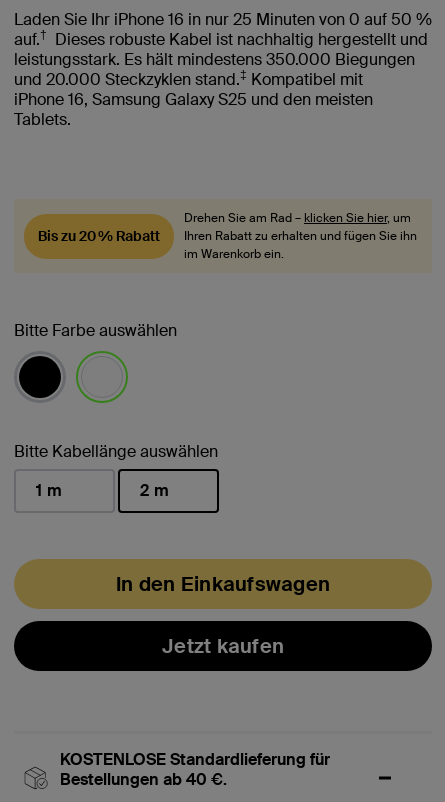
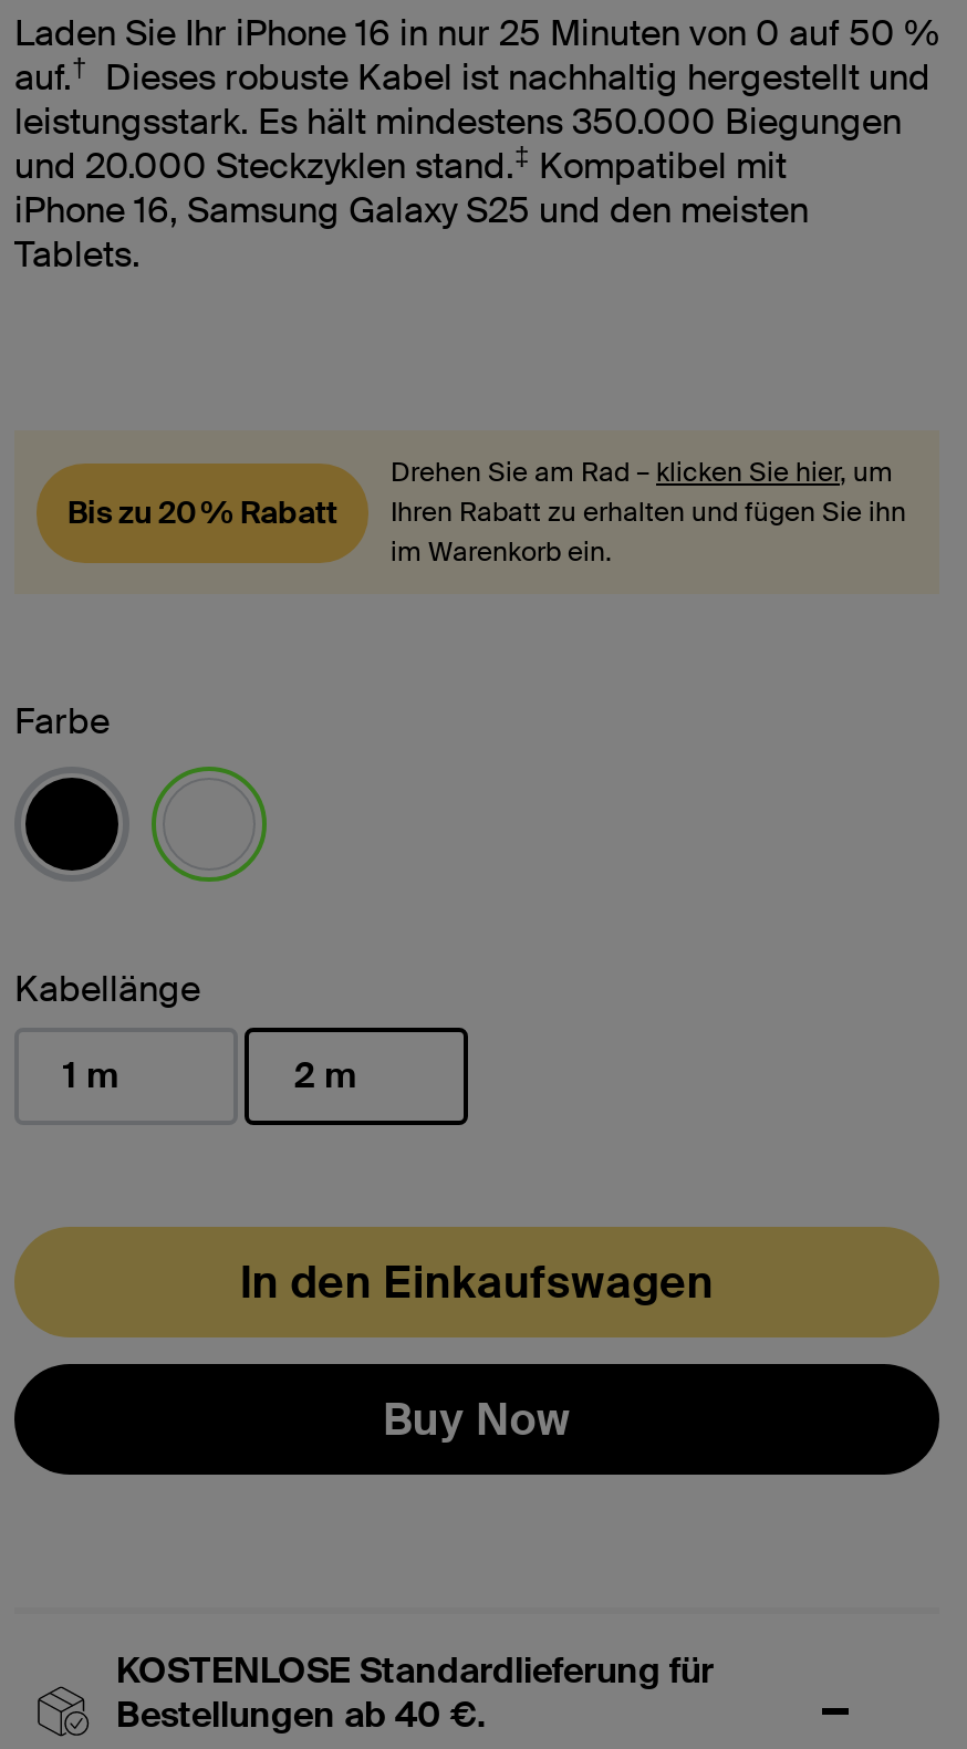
[14,320,177,341] Bitte Farbe auswählen -> [14,698,110,745] Farbe
[14,441,218,462] Bitte Kabellänge auswählen -> [14,966,200,1012] Kabellänge
[162,633,284,659] Jetzt kaufen -> [383,1391,571,1448] Buy Now

